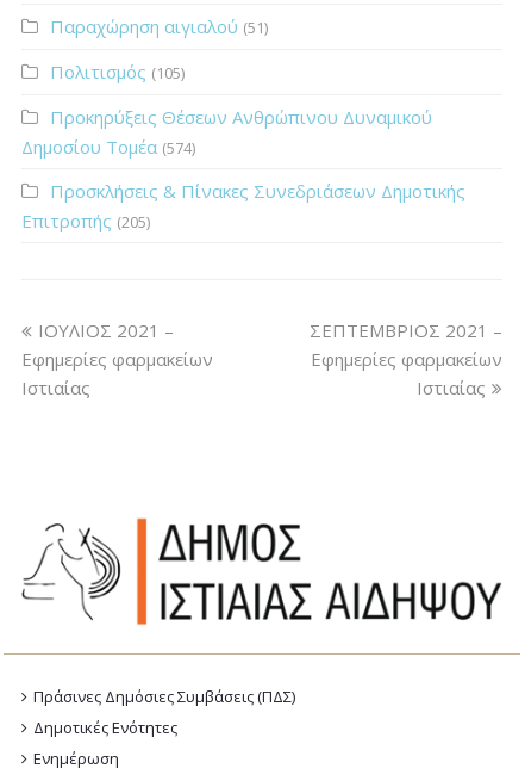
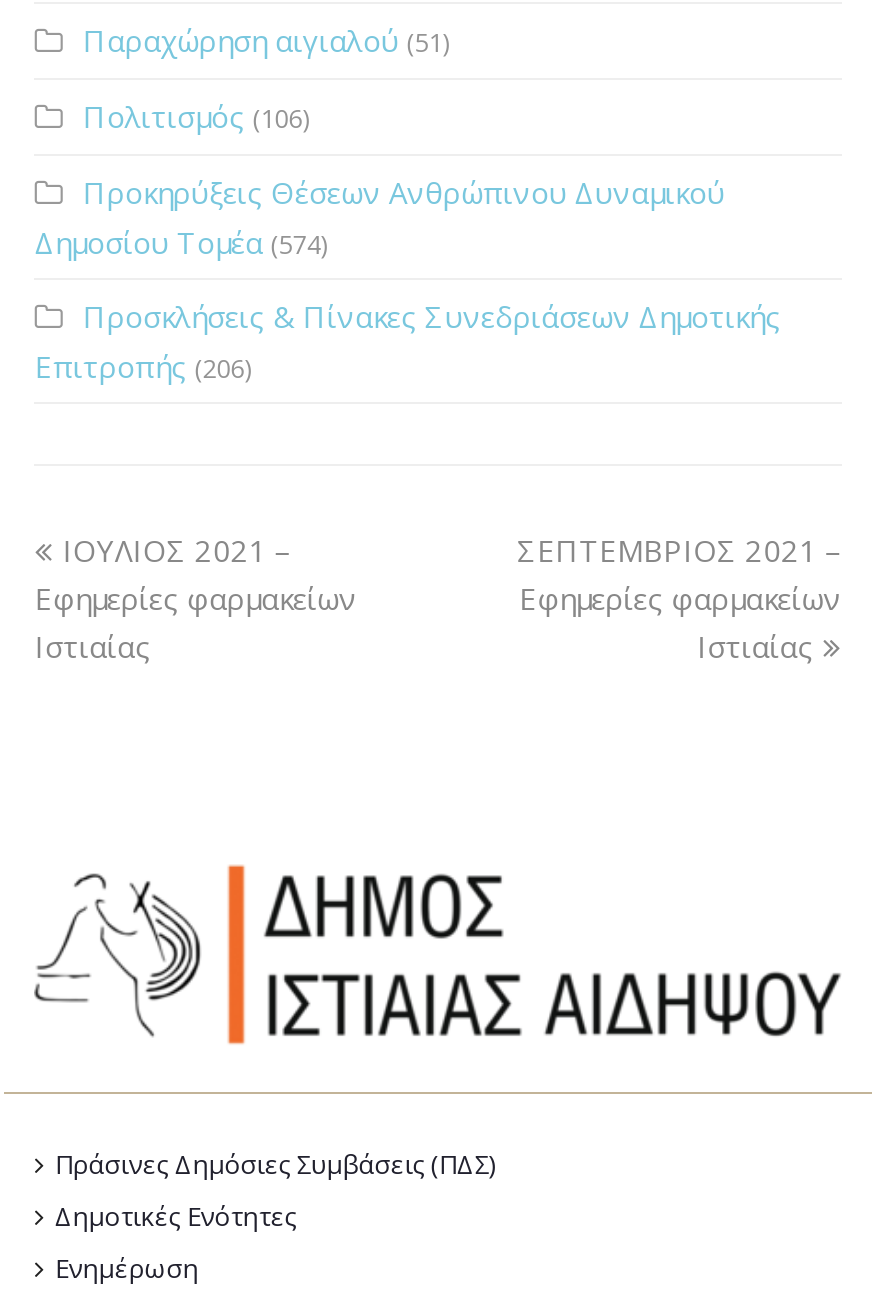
[50,59,185,83] Πολιτισμός (105) -> [83,95,309,135] Πολιτισμός (106)
[22,208,150,232] Επιτροπής (205) -> [35,345,251,385] Επιτροπής (206)

